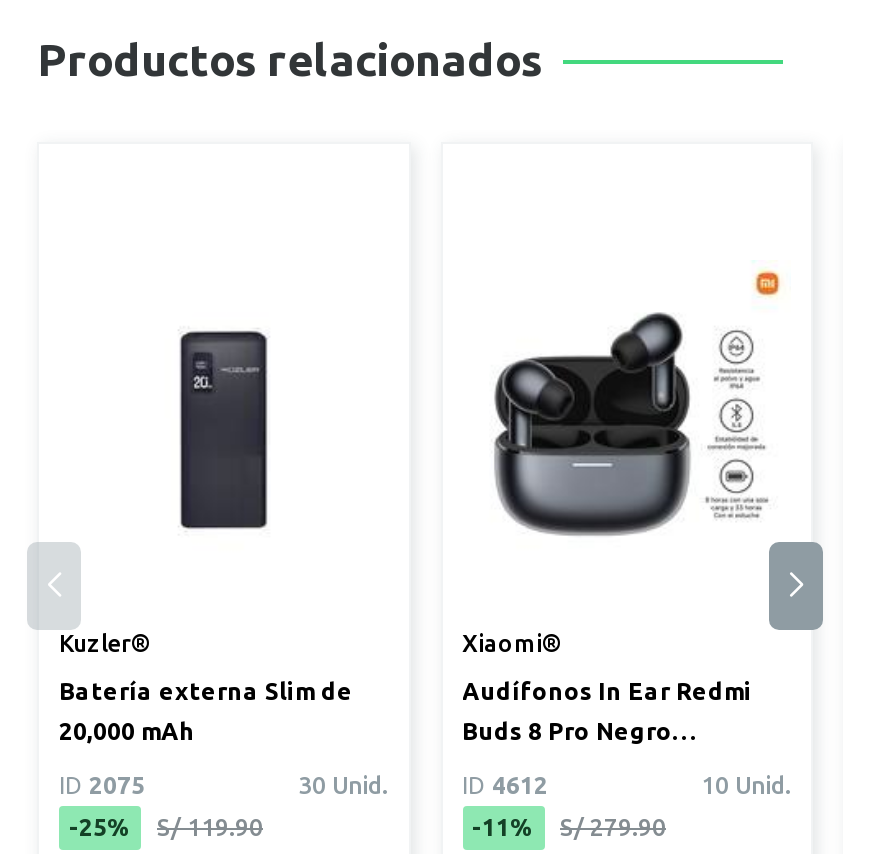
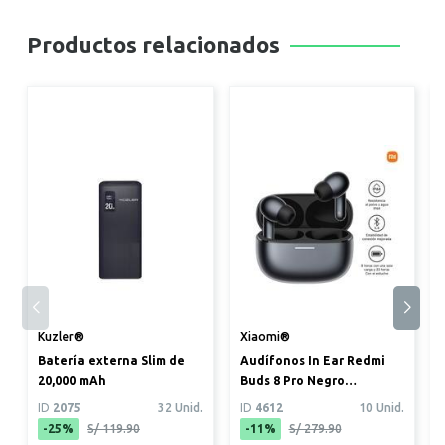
[298,772,388,798] 30 Unid. -> [157,401,202,414] 32 Unid.

